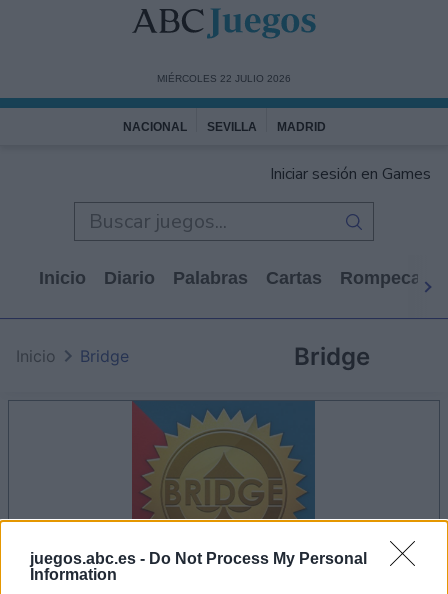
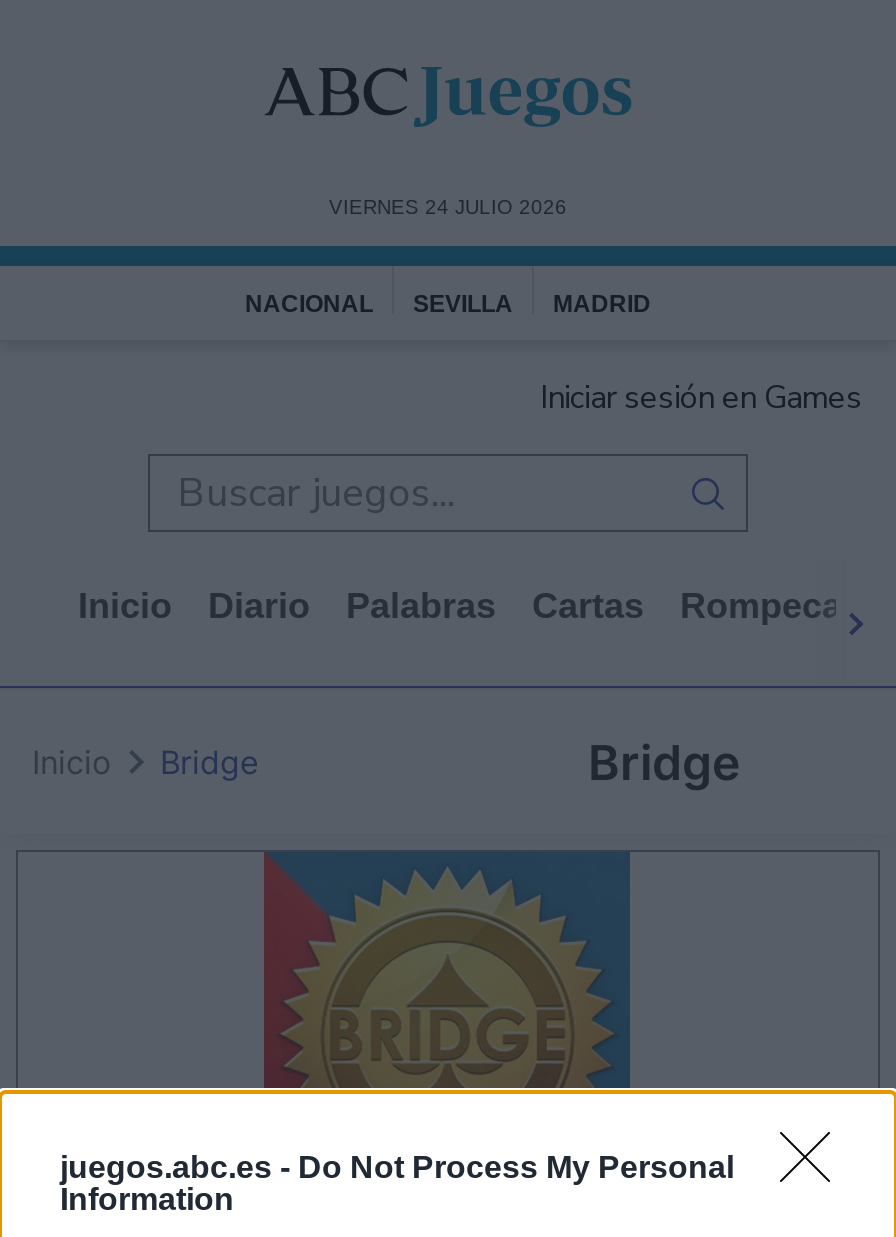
[157,73,291,84] MIÉRCOLES 22 JULIO 2026 -> [329,196,567,218] VIERNES 24 JULIO 2026

